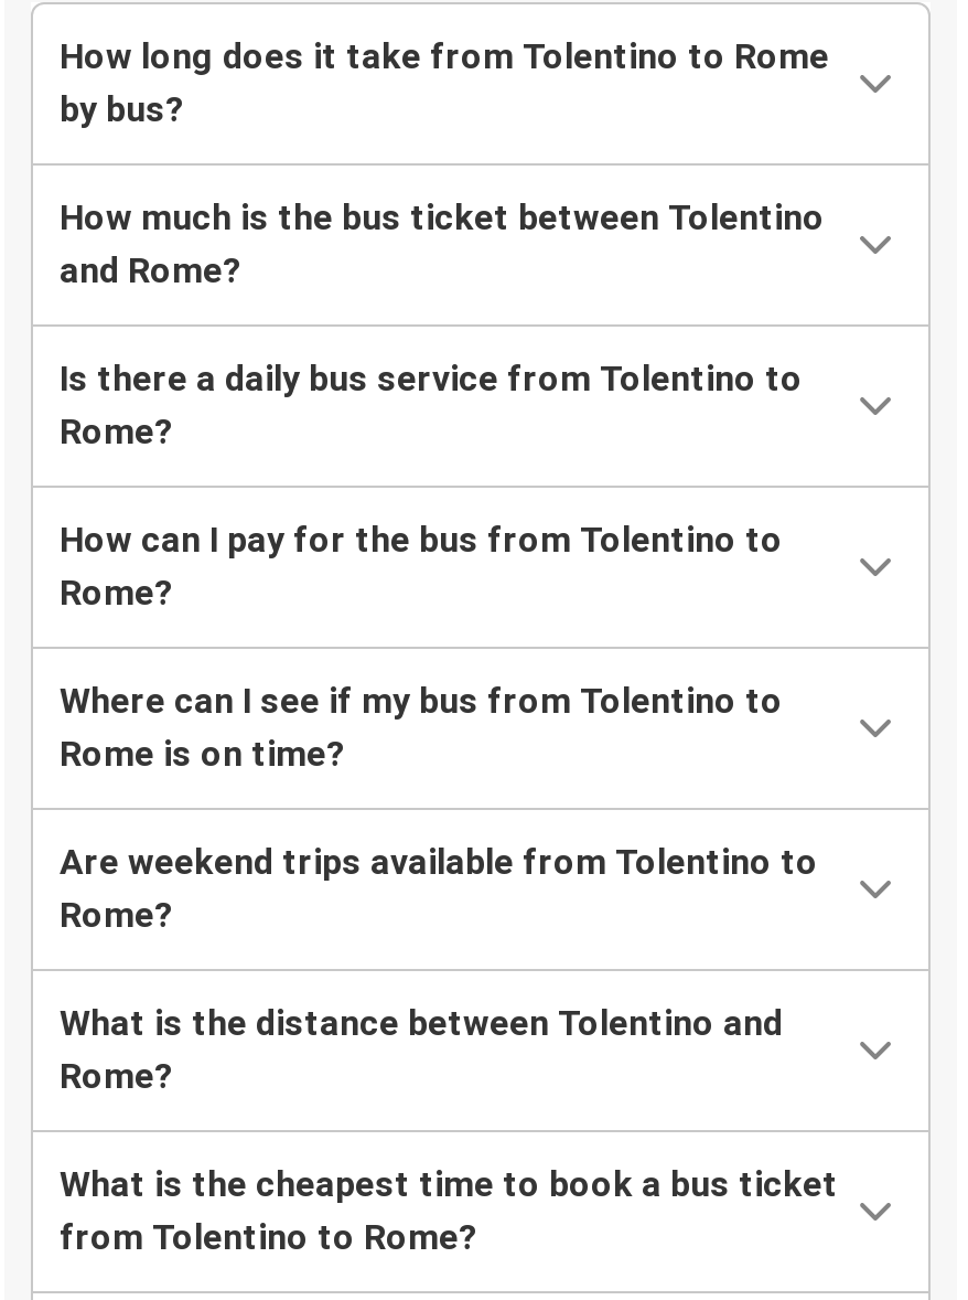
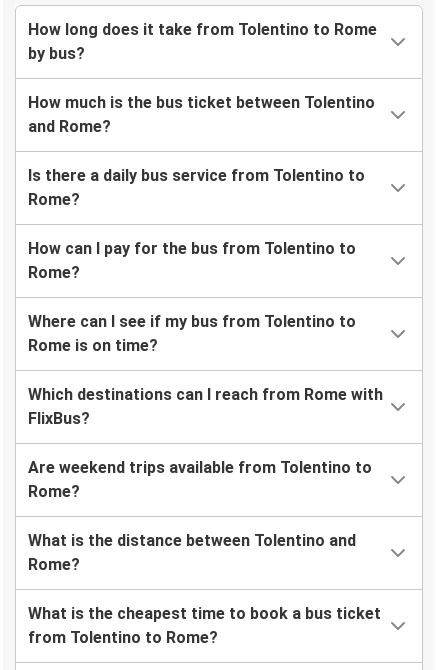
none -> [28,385,383,428] Which destinations can I reach from Rome with | FlixBus?

